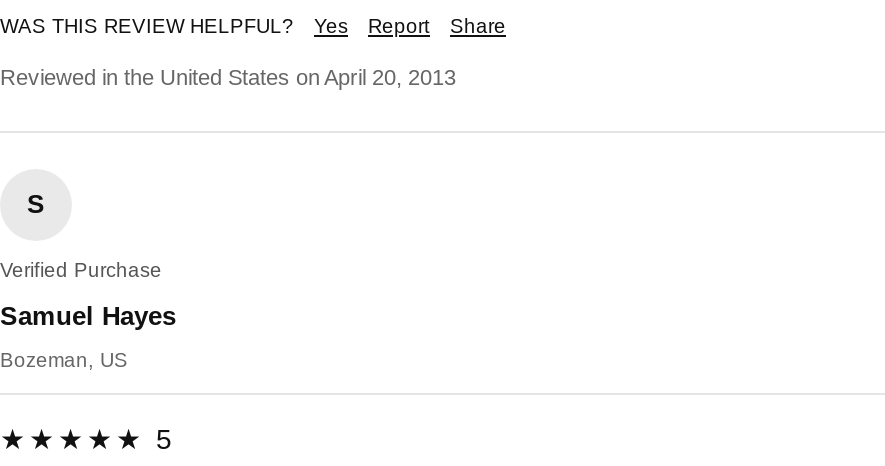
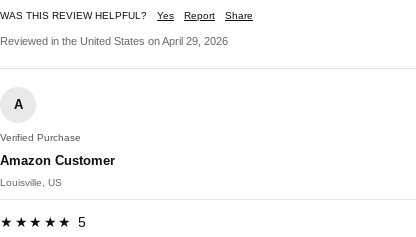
[0,65,456,89] Reviewed in the United States on April 20, 2013 -> [0,35,228,47] Reviewed in the United States on April 29, 2026
[27,189,45,219] S -> [13,97,22,112] A
[0,301,176,331] Samuel Hayes -> [0,153,115,168] Amazon Customer
[0,349,128,371] Bozeman, US -> [0,177,62,188] Louisville, US

